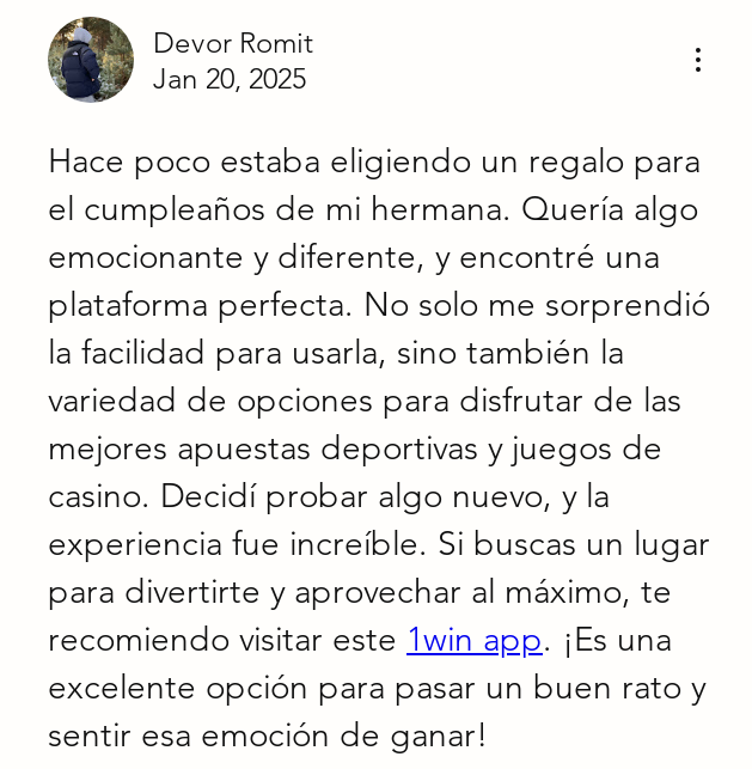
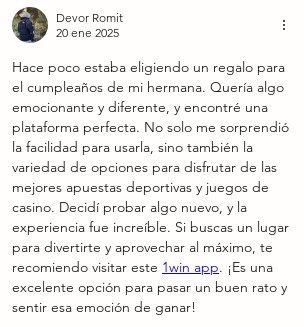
[153,60,306,96] Jan 20, 2025 -> [56,25,119,40] 20 ene 2025

